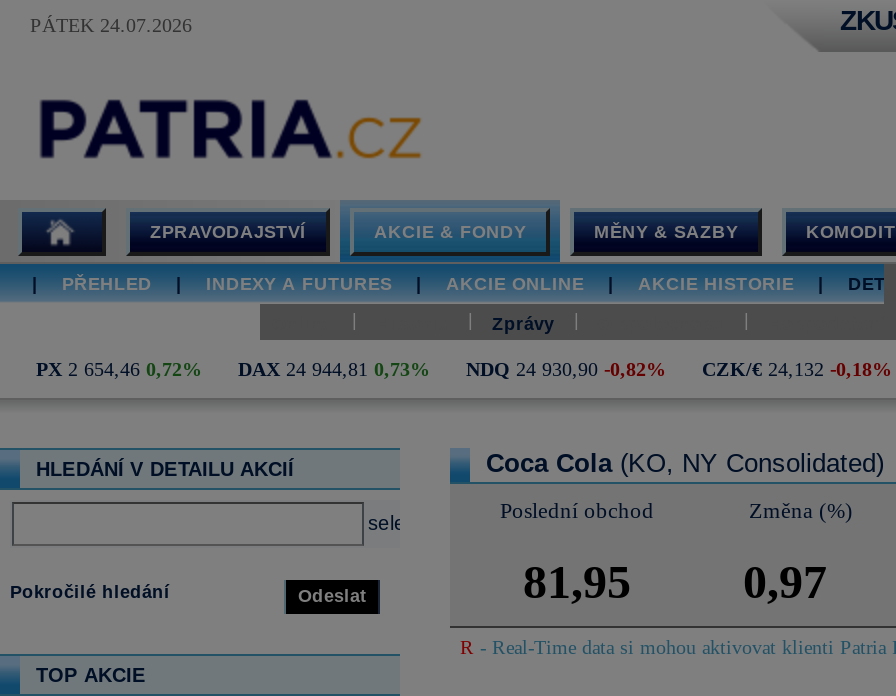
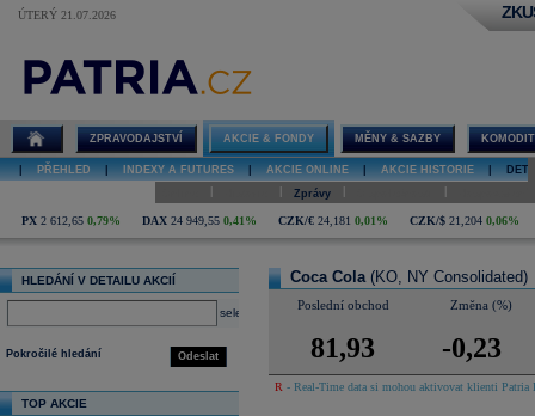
[30,14,192,36] PÁTEK 24.07.2026 -> [18,8,116,22] ÚTERÝ 21.07.2026
[36,358,892,380] PX 2 654,46 0,72% | DAX 24 944,81 0,73% | NDQ 24 930,90 -0,82% | CZK/€ 24,132 -0,18% -> [21,214,519,227] PX 2 612,65 0,79% | DAX 24 949,55 0,41% | CZK/€ 24,181 0,01% | CZK/$ 21,204 0,06%
[523,556,631,608] 81,95 -> [310,332,375,363] 81,93
[743,556,827,608] 0,97 -> [441,332,501,363] -0,23

